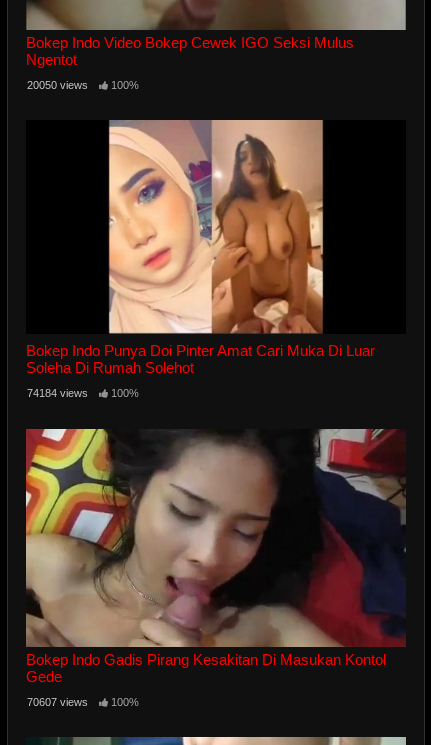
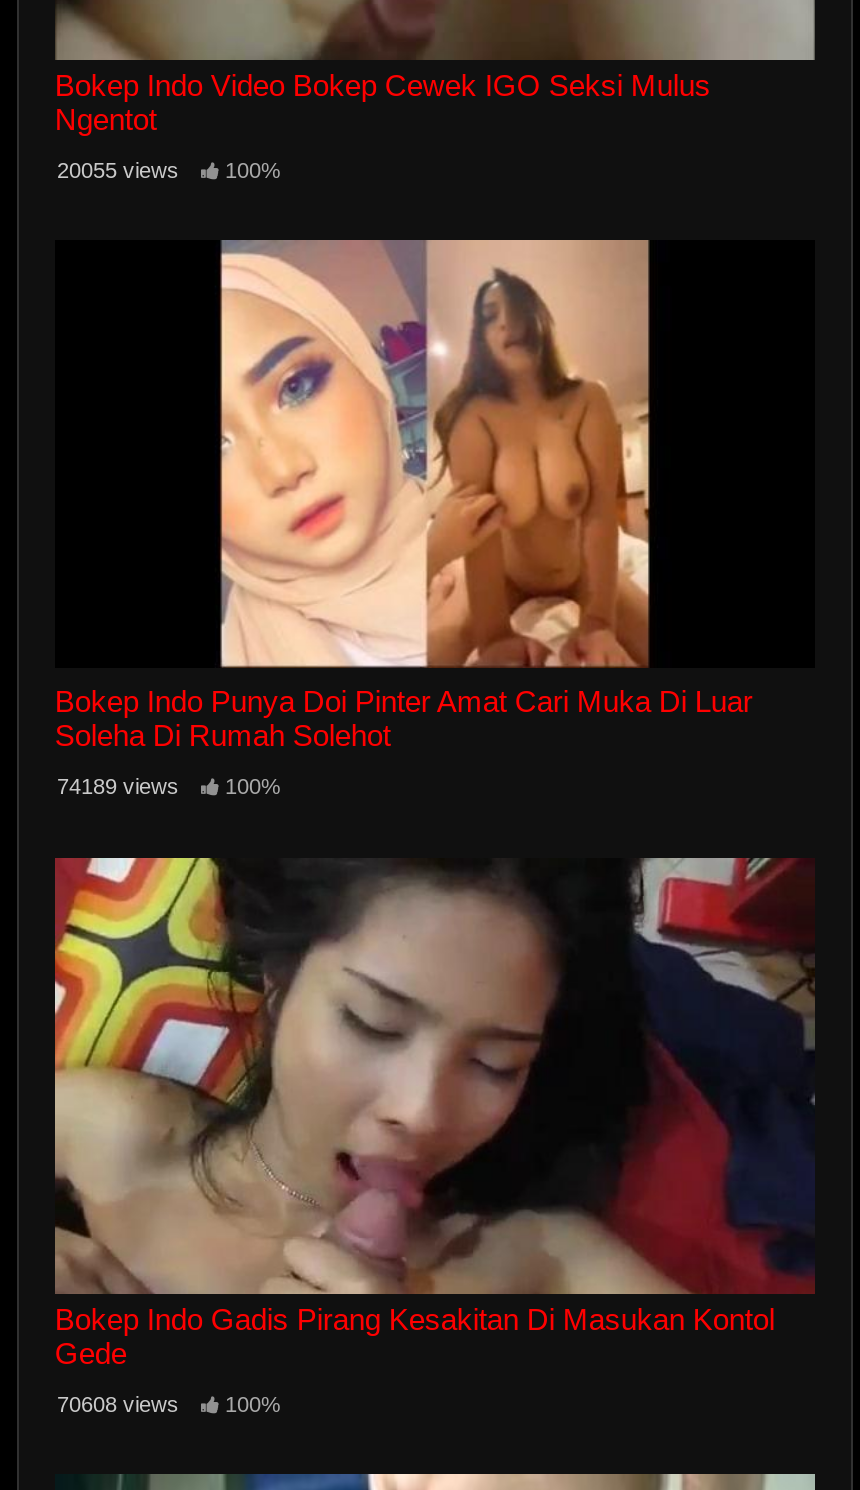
[27,79,139,91] 20050 views 100% -> [57,157,281,181] 20055 views 100%
[27,387,139,399] 74184 views 100% -> [57,774,281,798] 74189 views 100%
[27,696,139,708] 70607 views 100% -> [57,1391,281,1415] 70608 views 100%

